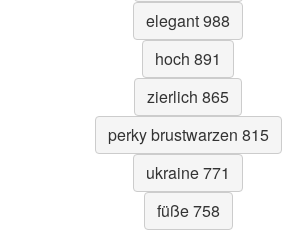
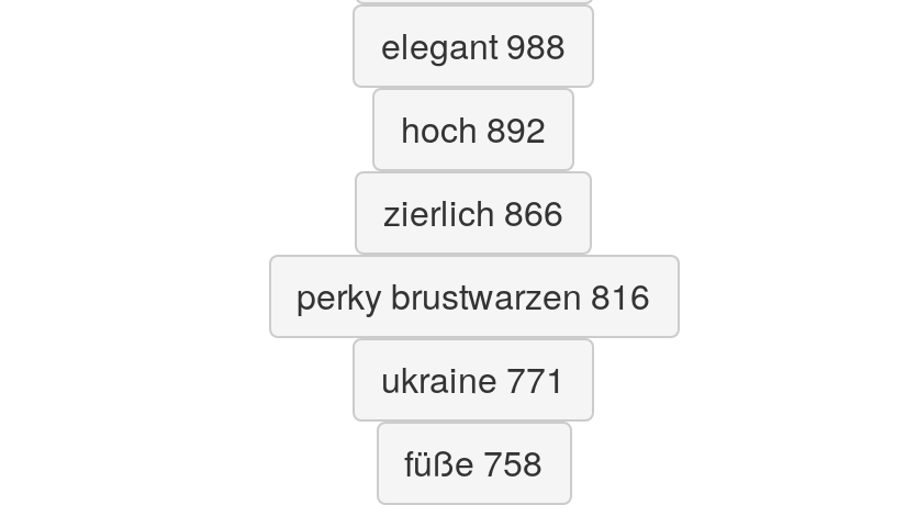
[155,47,221,70] hoch 891 -> [401,103,546,154] hoch 892
[147,85,229,108] zierlich 865 -> [383,187,563,237] zierlich 866
[107,123,268,146] perky brustwarzen 815 -> [297,270,650,321] perky brustwarzen 816

